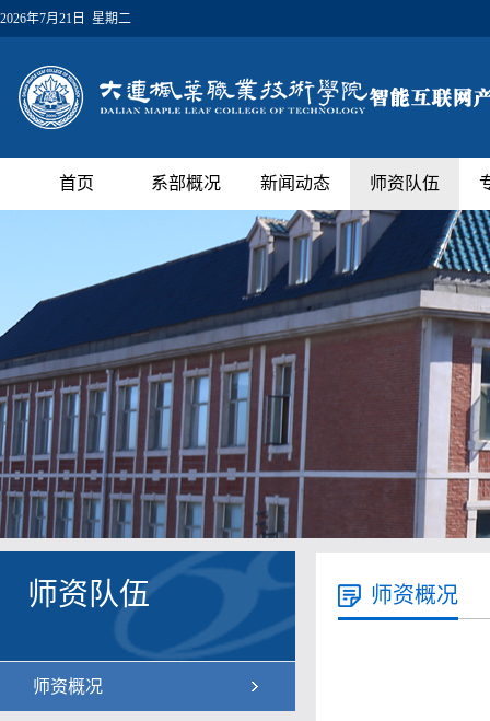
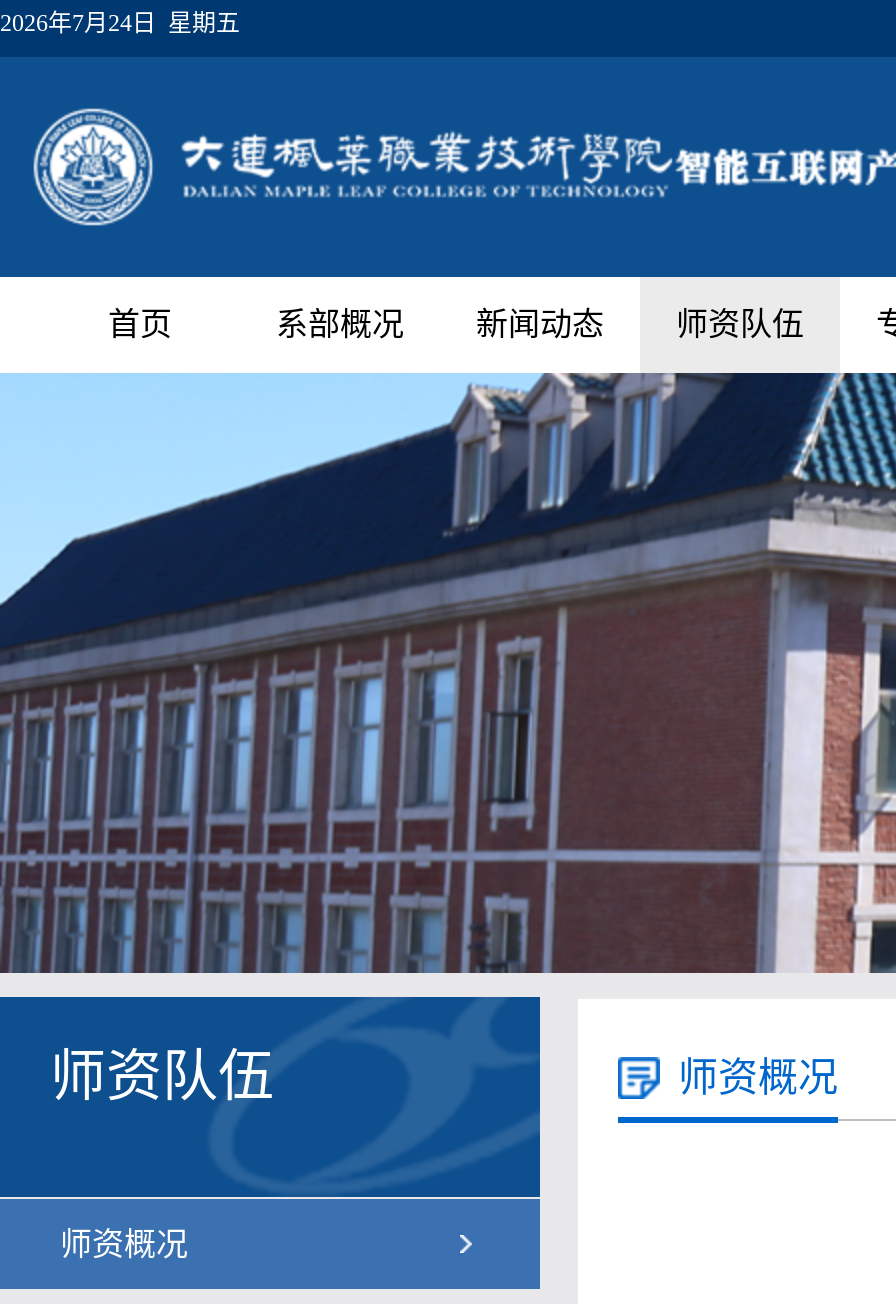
[0,11,131,26] 2026年7月21日 星期二 -> [0,9,240,37] 2026年7月24日 星期五

